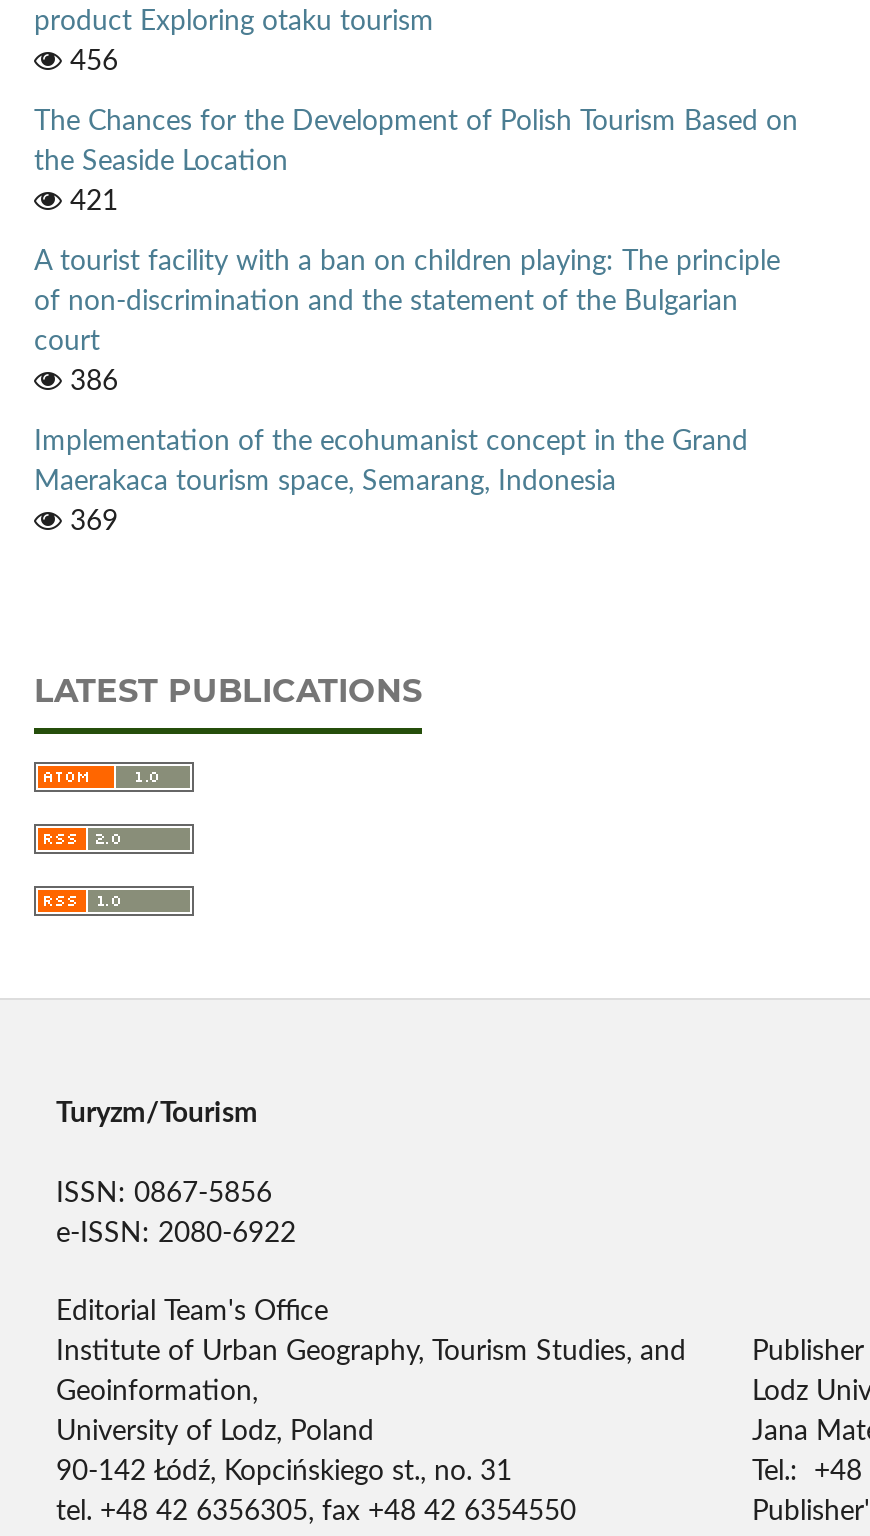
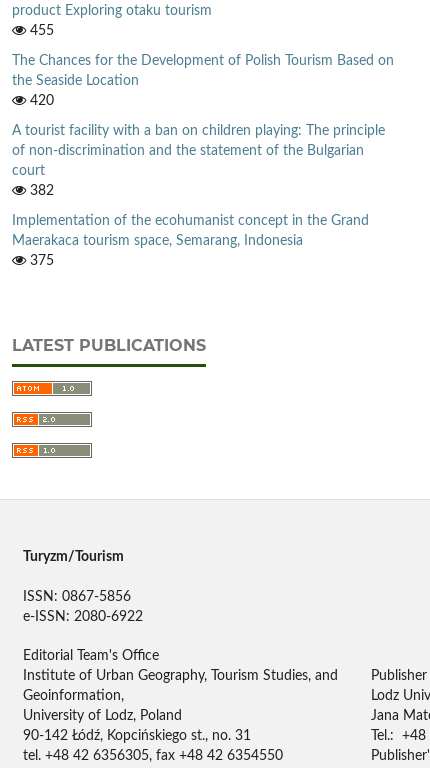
[62,47,118,75] 456 -> [26,24,54,38] 455
[62,187,118,215] 421 -> [26,94,54,108] 420
[62,367,118,395] 386 -> [26,183,54,197] 382
[62,507,118,535] 369 -> [26,253,54,267] 375

